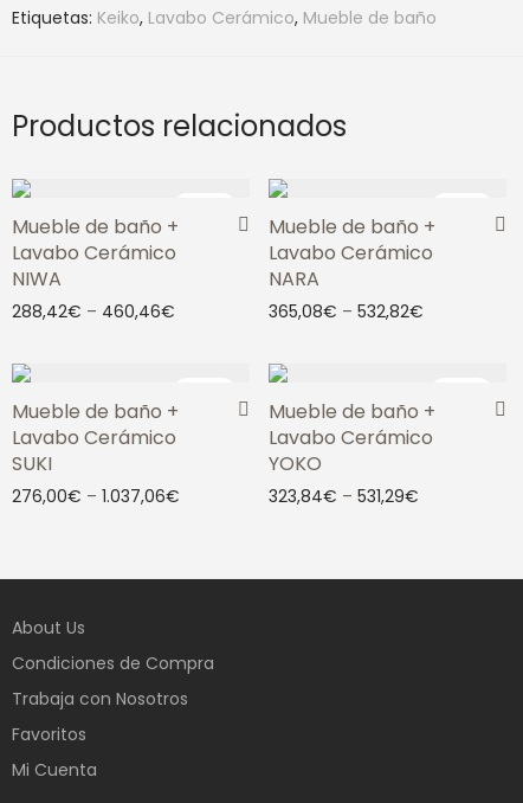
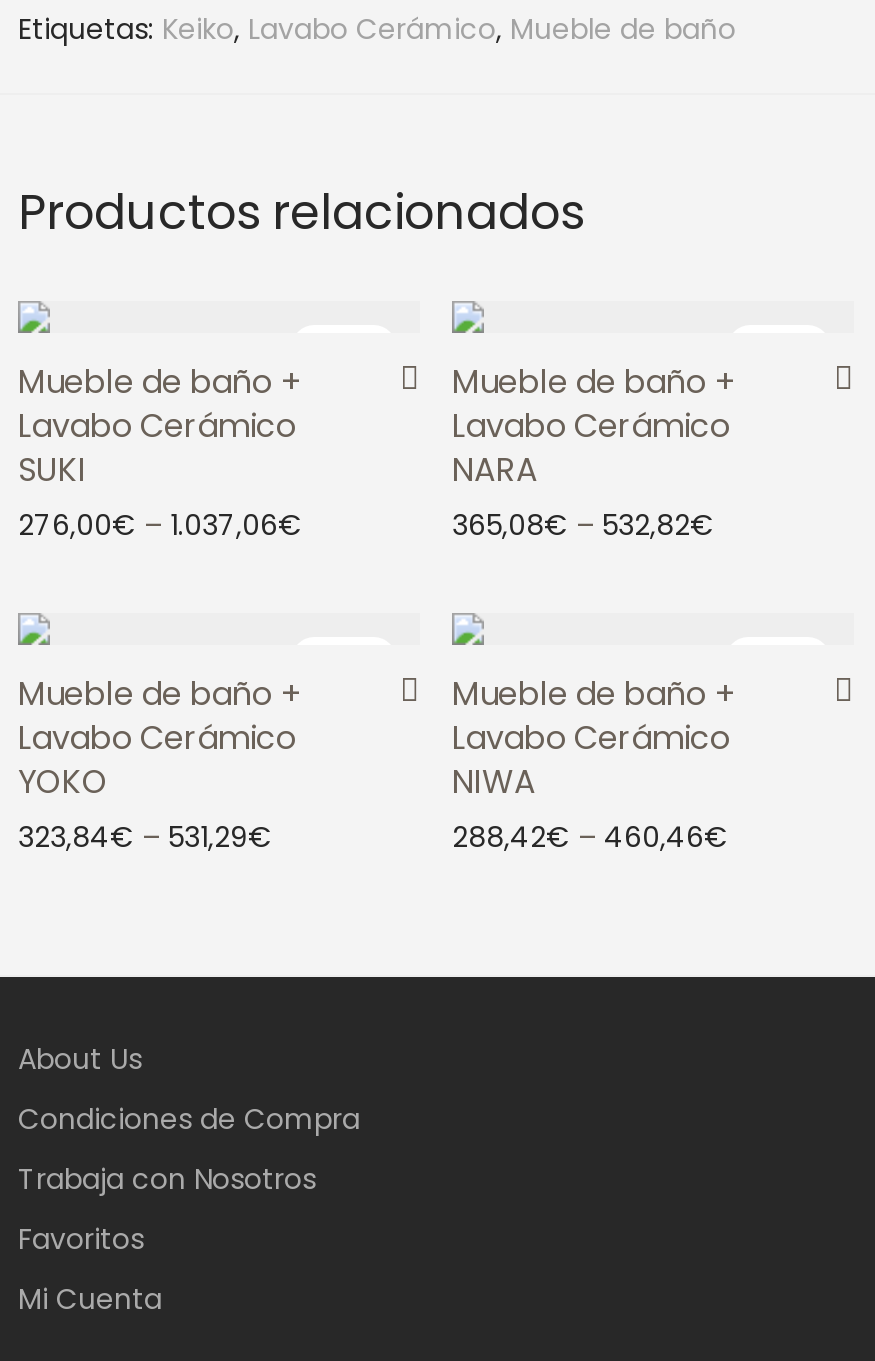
[12,265,175,323] NIWA | 288,42€– 460,46€ -> [18,447,302,545] SUKI | 276,00€– 1.037,06€
[12,450,180,508] SUKI | 276,00€– 1.037,06€ -> [18,759,272,857] YOKO | 323,84€– 531,29€
[269,450,419,508] YOKO | 323,84€– 531,29€ -> [452,759,728,857] NIWA | 288,42€– 460,46€

